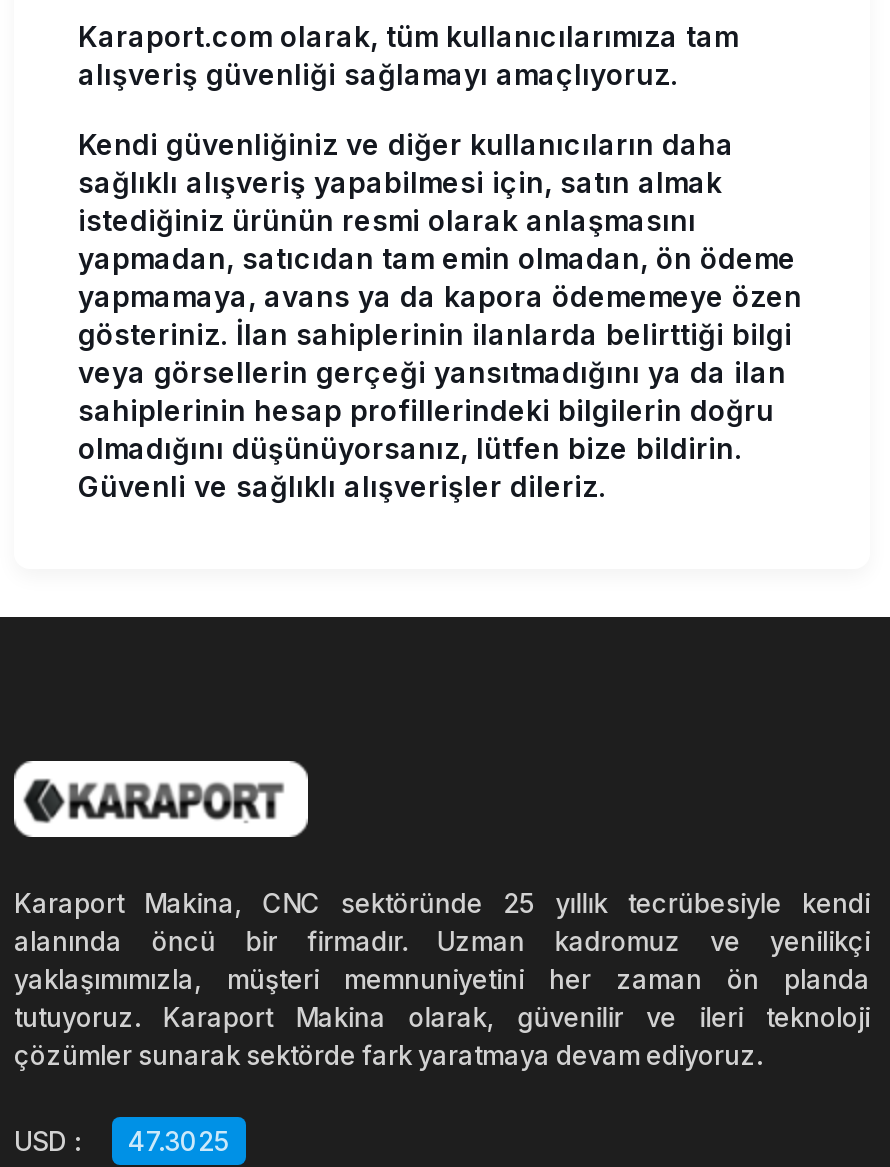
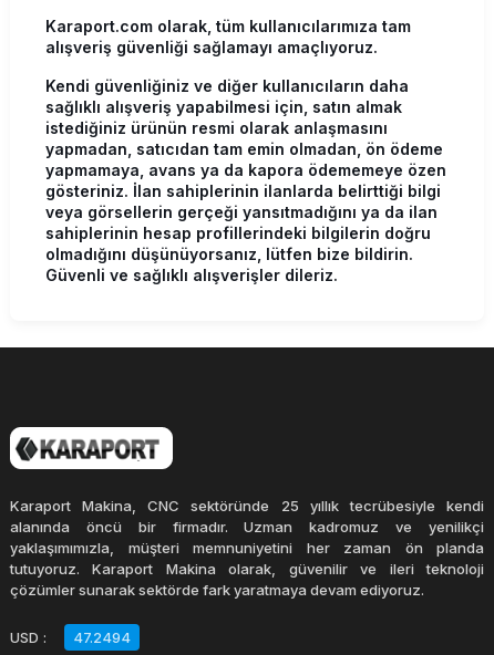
[14,1124,230,1156] USD : 47.3025 -> [10,628,131,646] USD : 47.2494

